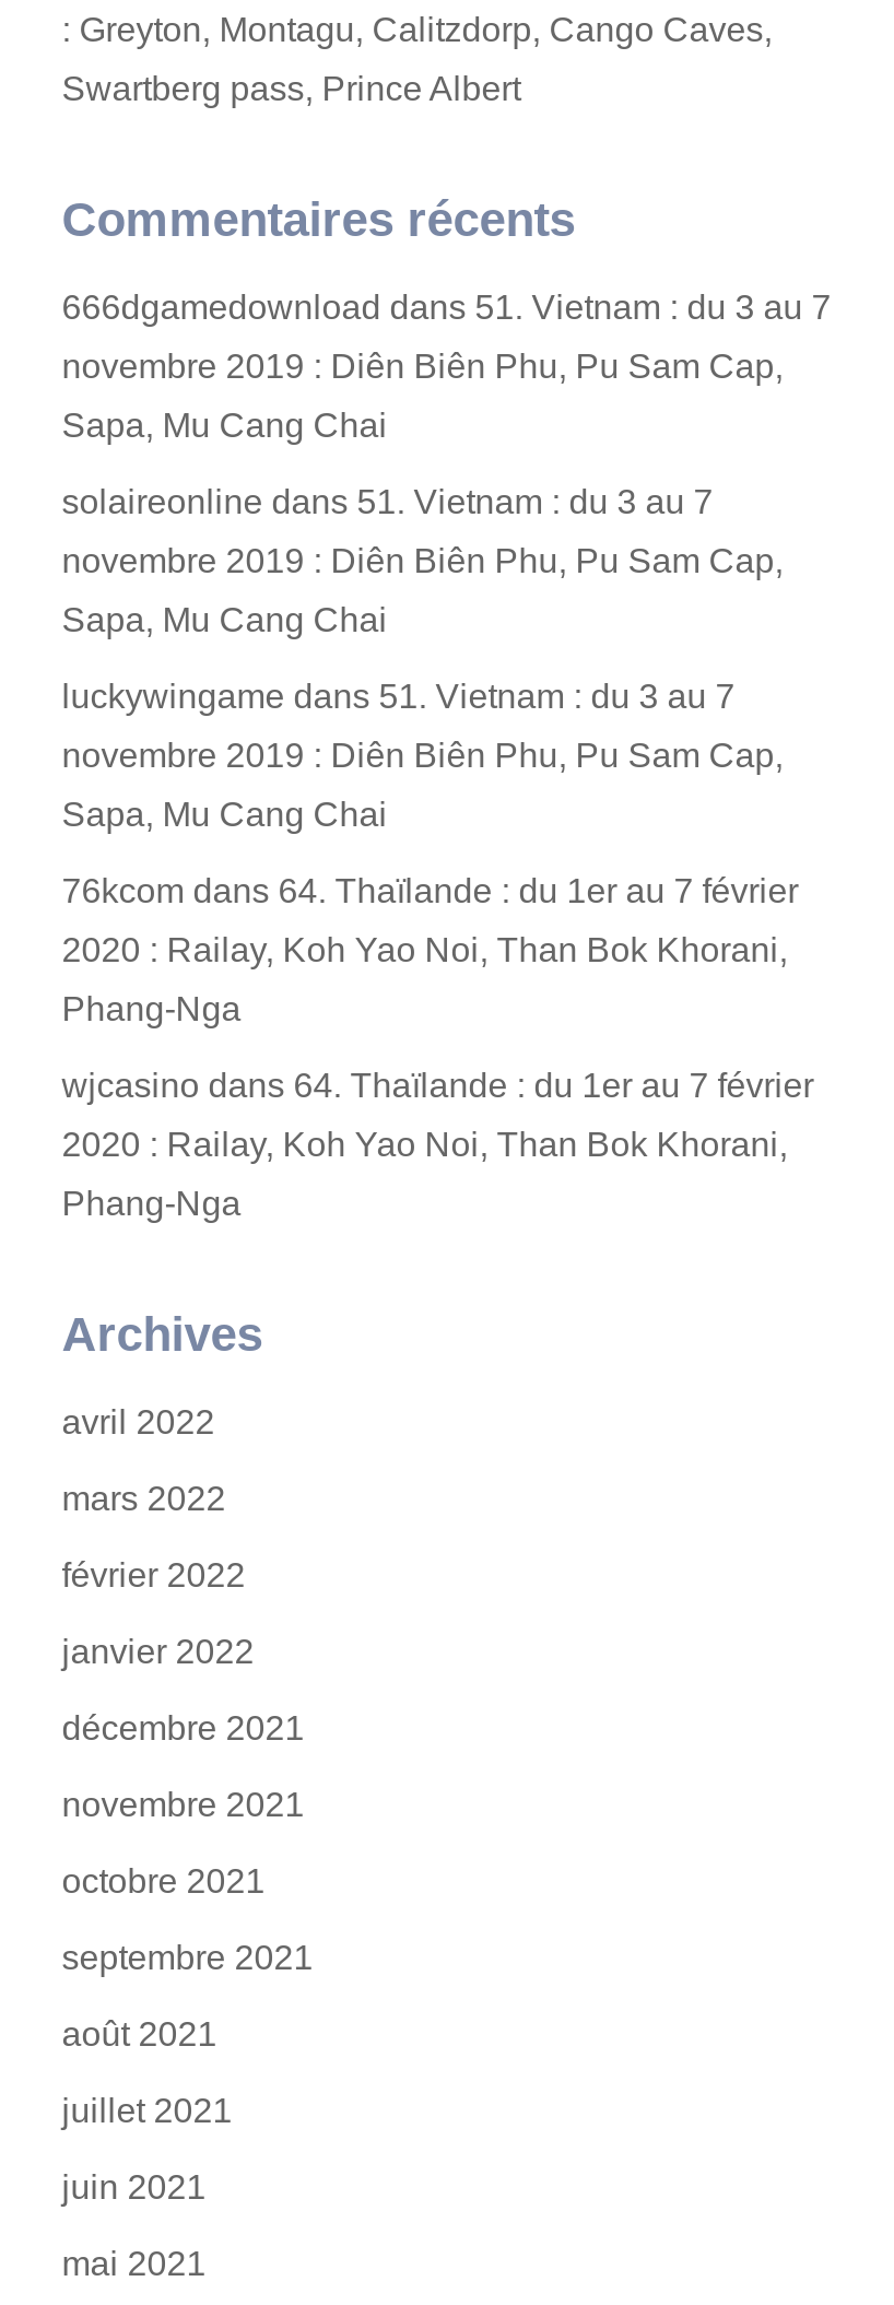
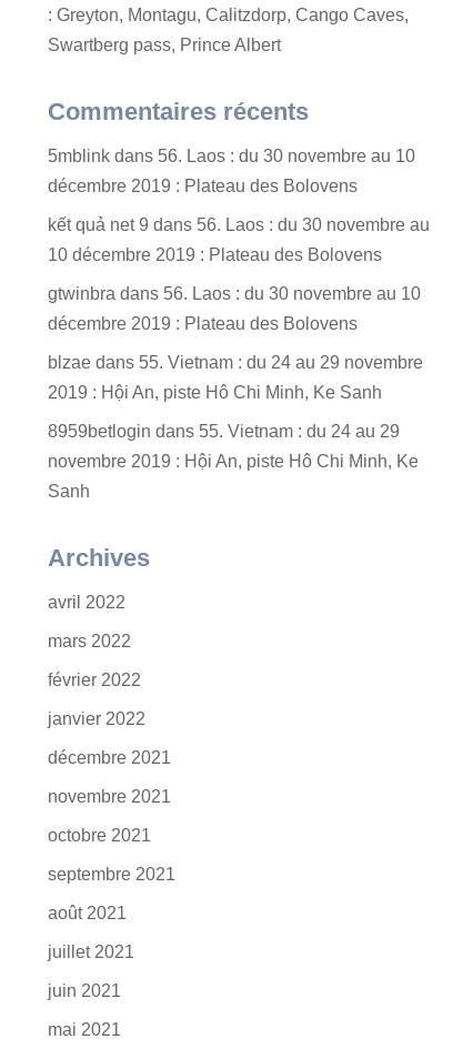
[62,289,831,1222] 666dgamedownload dans 51. Vietnam : du 3 au 7 | novembre 2019 : Diên Biên Phu, Pu Sam Cap, | Sapa, Mu Cang Chai | solaireonline dans 51. Vietnam : du 3 au 7 | novembre 2019 : Diên Biên Phu, Pu Sam Cap, | Sapa, Mu Cang Chai | luckywingame dans 51. Vietnam : du 3 au 7 | novembre 2019 : Diên Biên Phu, Pu Sam Cap, | Sapa, Mu Cang Chai | 76kcom dans 64. Thaïlande : du 1er au 7 février | 2020 : Railay, Koh Yao Noi, Than Bok Khorani, | Phang-Nga | wjcasino dans 64. Thaïlande : du 1er au 7 février | 2020 : Railay, Koh Yao Noi, Than Bok Khorani, | Phang-Nga -> [48,147,429,501] 5mblink dans 56. Laos : du 30 novembre au 10 | décembre 2019 : Plateau des Bolovens | kết quả net 9 dans 56. Laos : du 30 novembre au | 10 décembre 2019 : Plateau des Bolovens | gtwinbra dans 56. Laos : du 30 novembre au 10 | décembre 2019 : Plateau des Bolovens | blzae dans 55. Vietnam : du 24 au 29 novembre | 2019 : Hội An, piste Hô Chi Minh, Ke Sanh | 8959betlogin dans 55. Vietnam : du 24 au 29 | novembre 2019 : Hội An, piste Hô Chi Minh, Ke | Sanh

